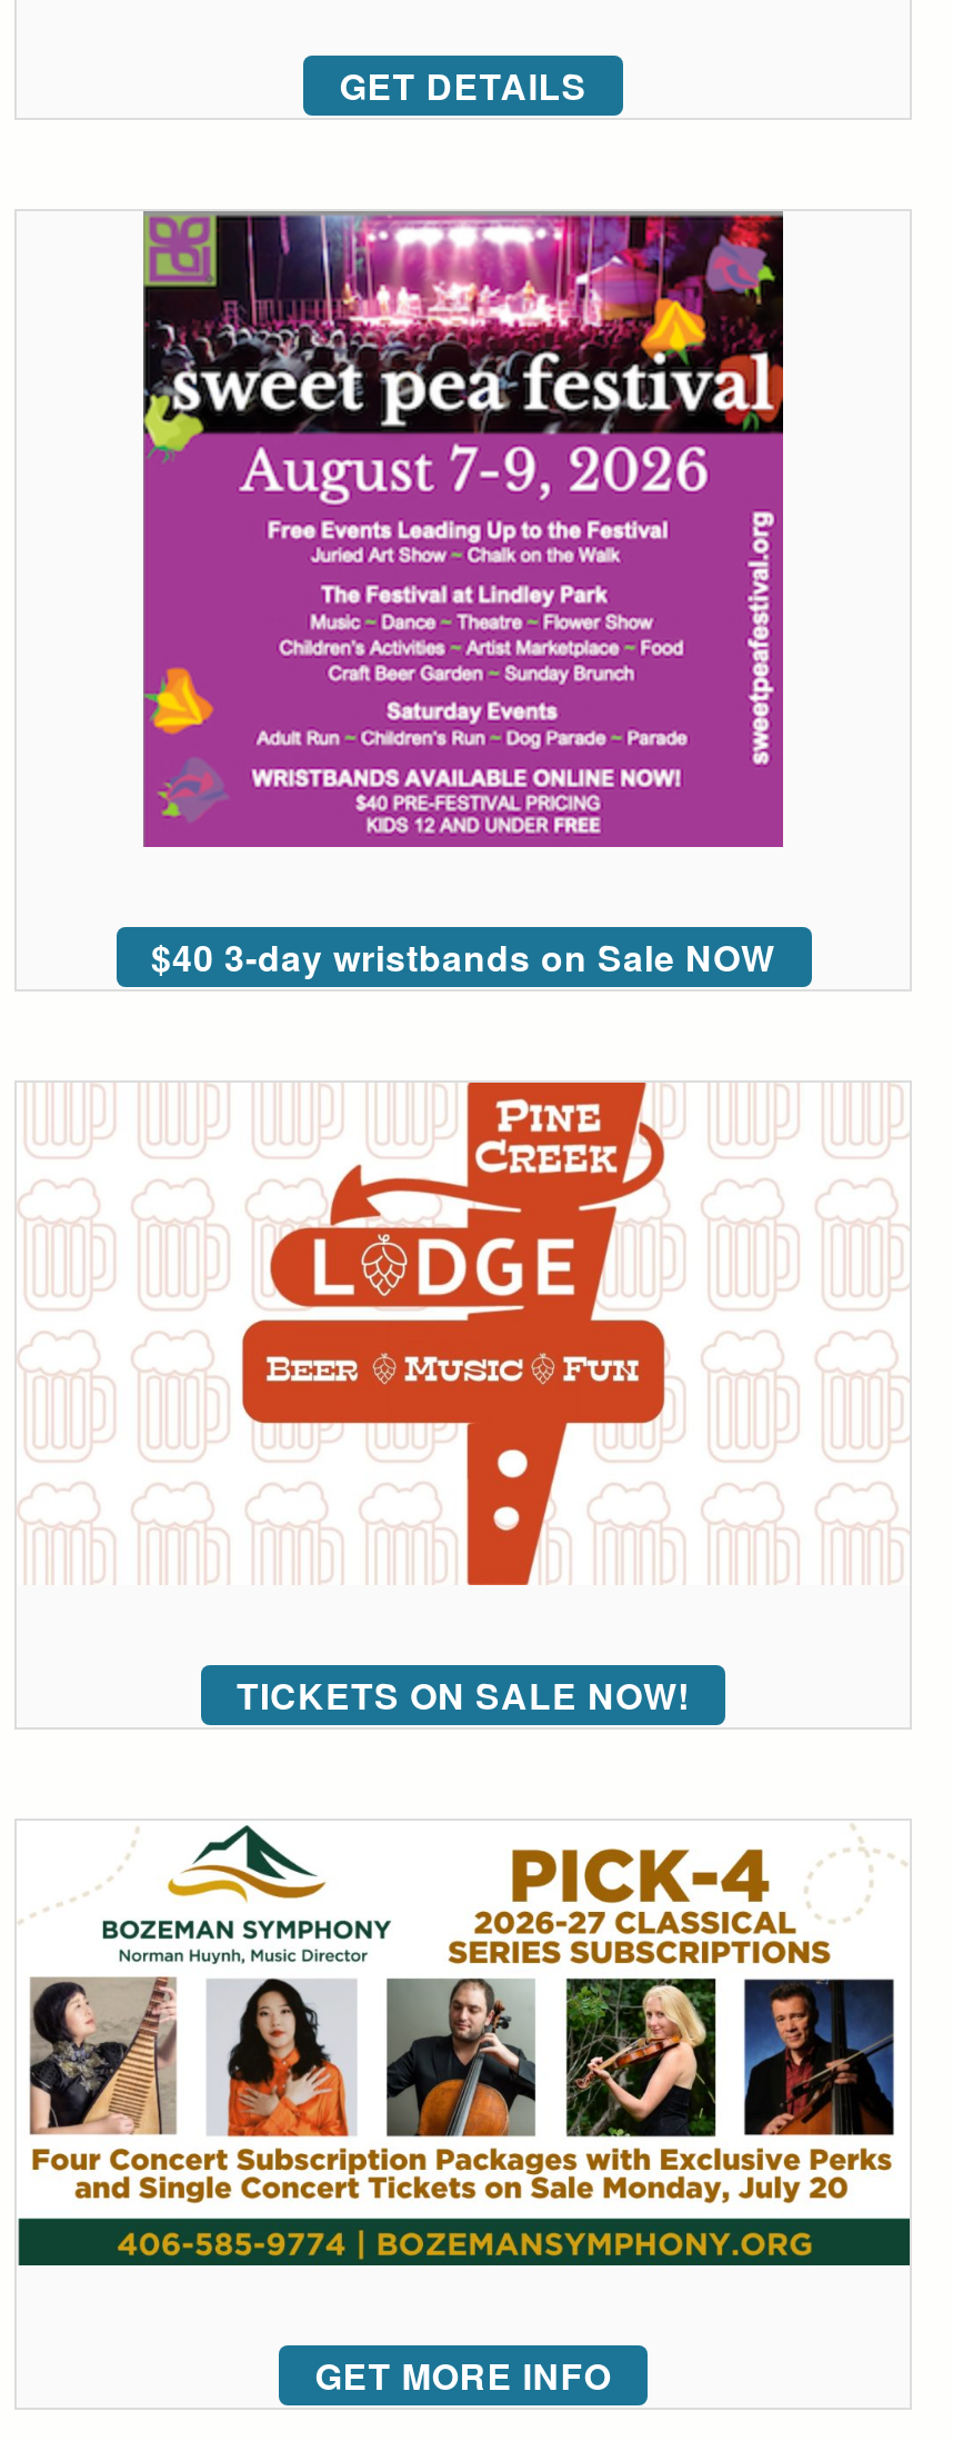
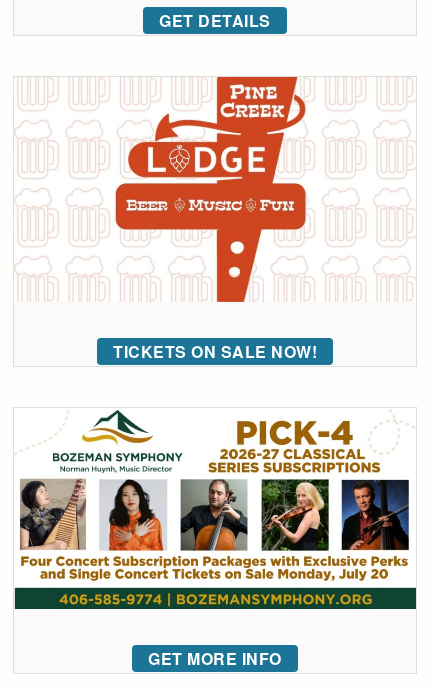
[141,209,785,982] [image] | $40 3-day wristbands on Sale NOW -> none

